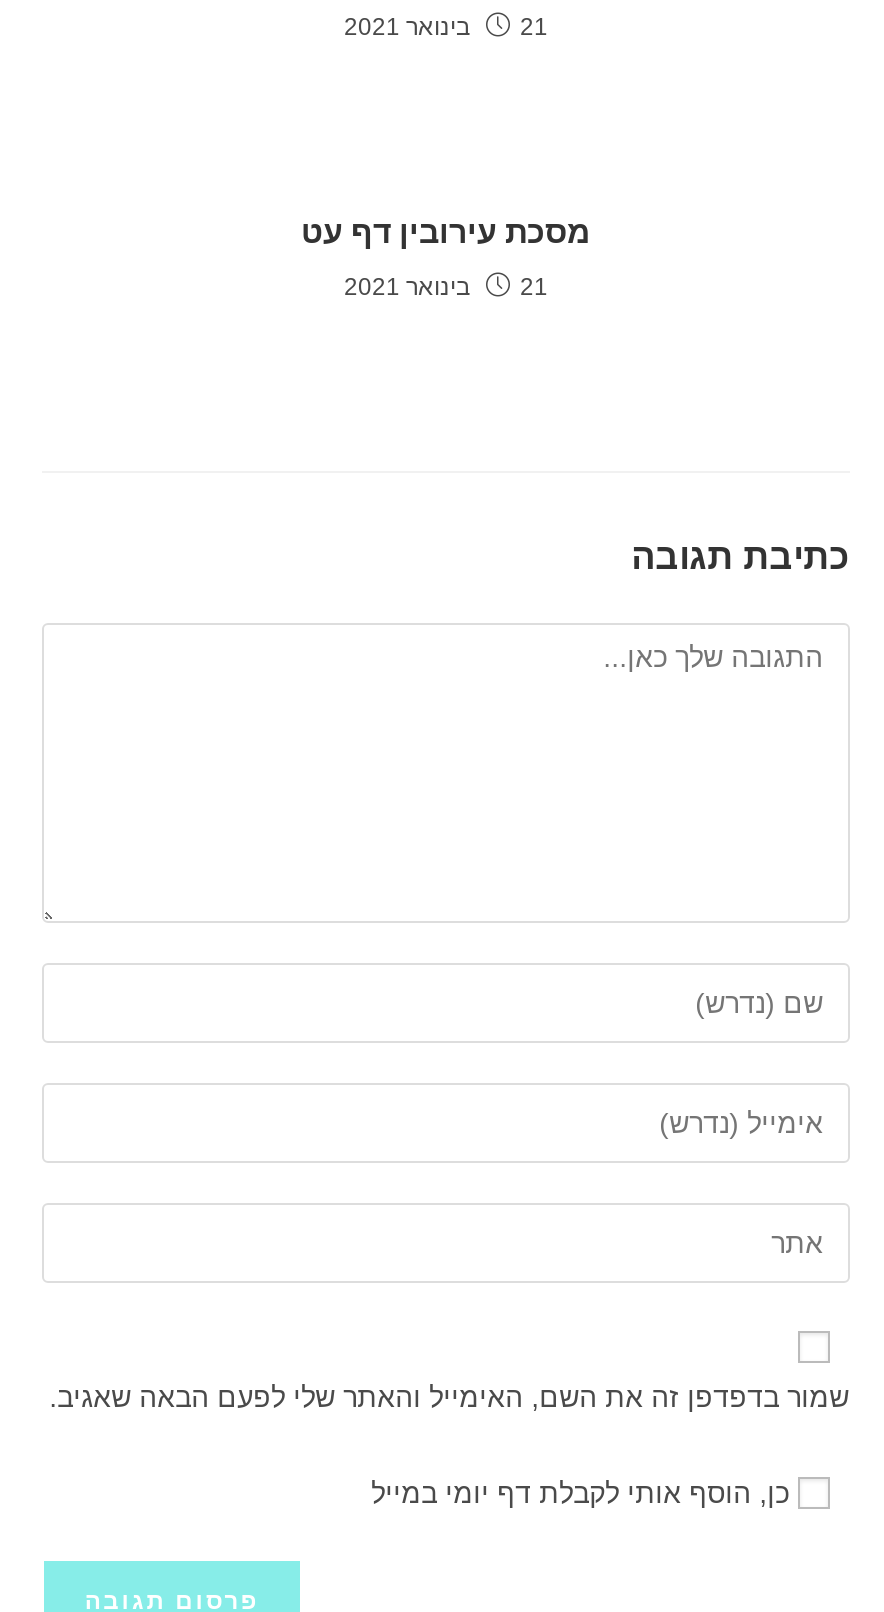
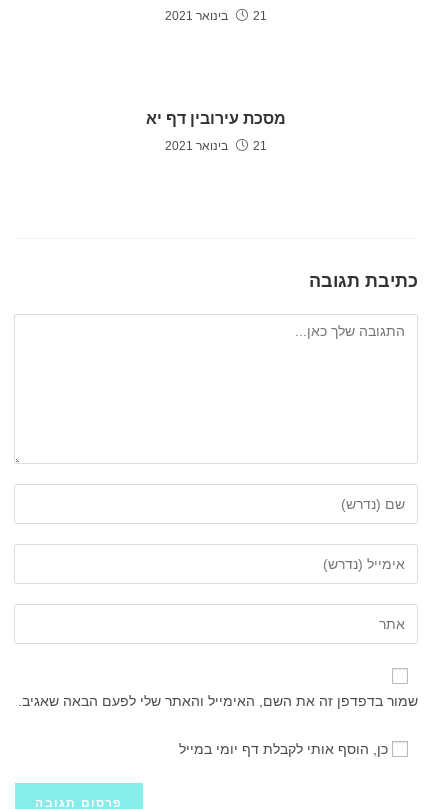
[301,215,591,249] מסכת עירובין דף עט -> [146,110,286,127] מסכת עירובין דף יא

